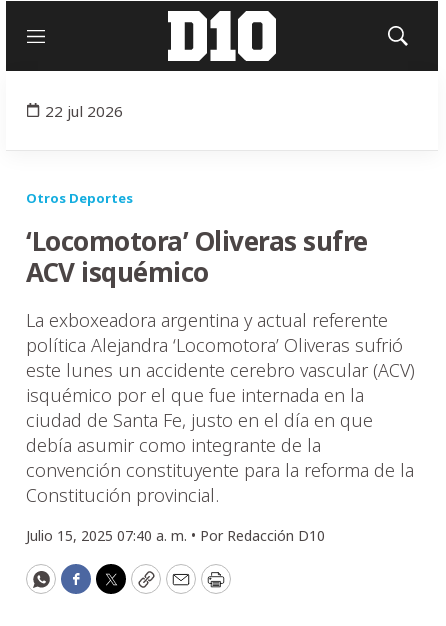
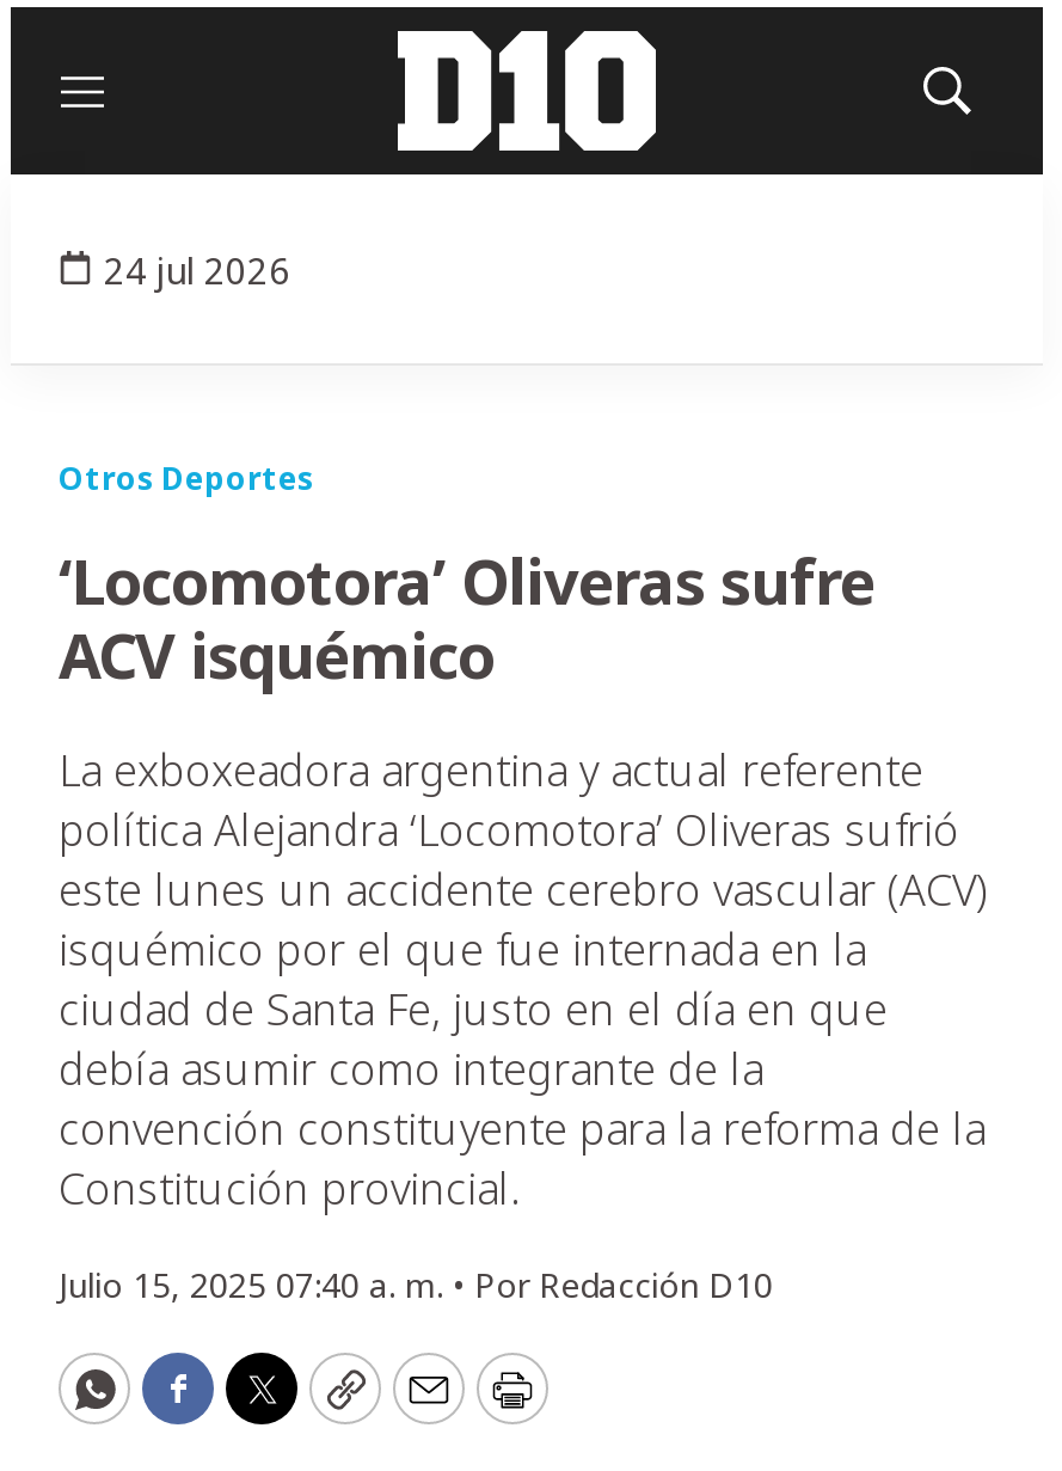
[45,100,123,120] 22 jul 2026 -> [104,245,290,293] 24 jul 2026

